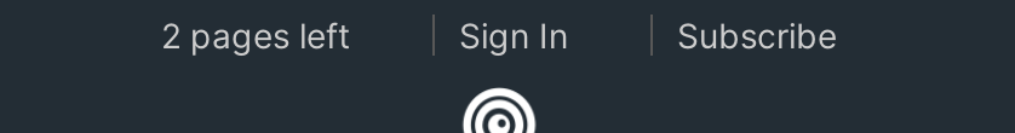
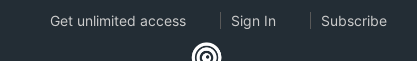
[161,15,350,56] 2 pages left -> [49,12,185,29] Get unlimited access

